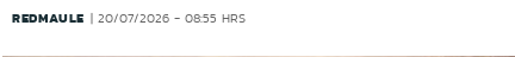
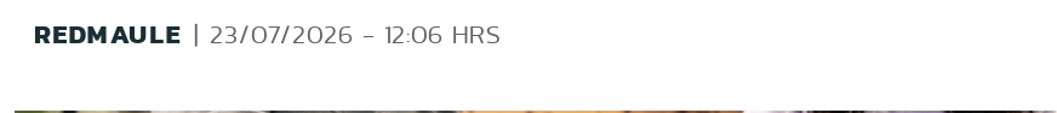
[12,8,246,27] REDMAULE 20/07/2026 - 08:55 HRS -> [34,14,500,52] REDMAULE 23/07/2026 - 12:06 HRS

